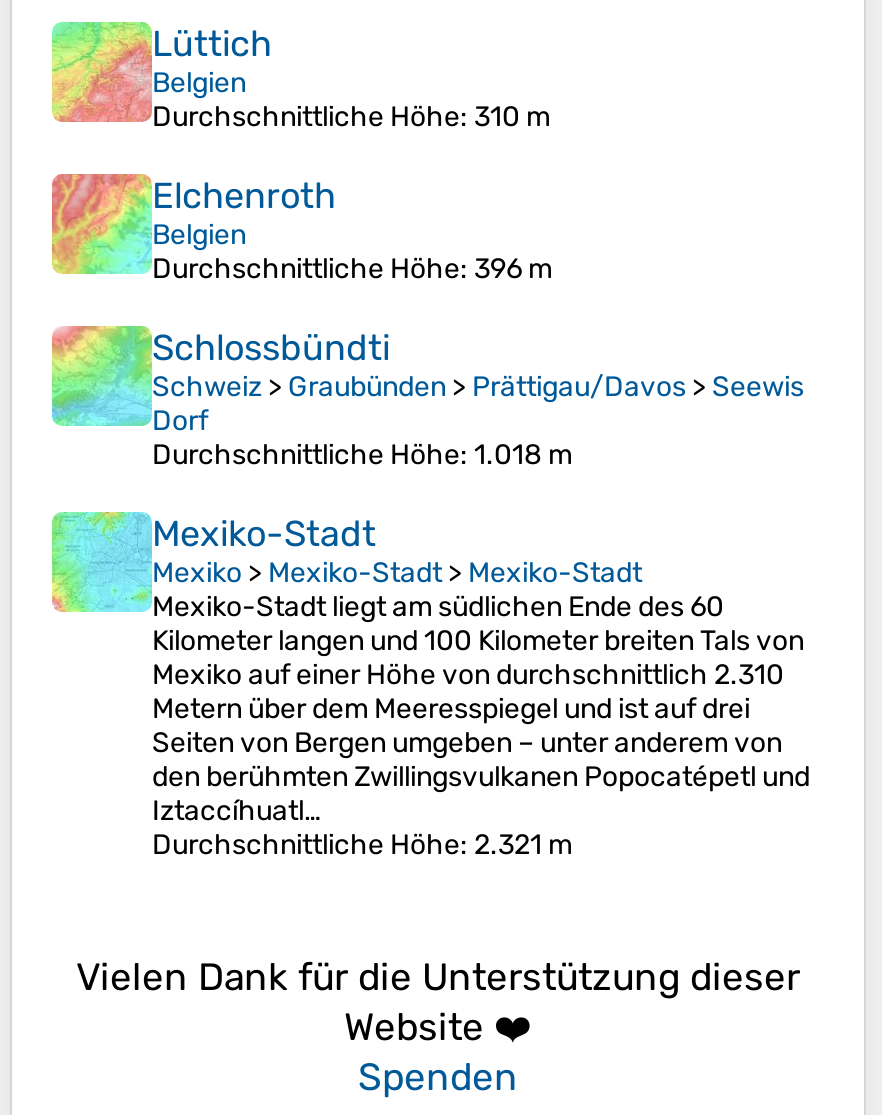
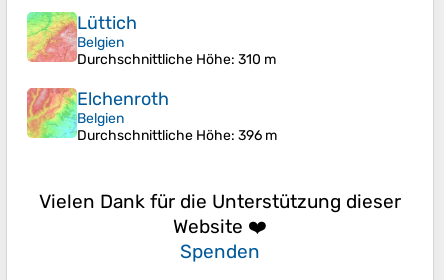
[50,324,810,862] [image] | Schlossbündti | Schweiz > Graubünden > Prättigau/Davos > Seewis | Dorf | Durchschnittliche Höhe: 1.018 m | Mexiko-Stadt | Mexiko > Mexiko-Stadt > Mexiko-Stadt | Mexiko-Stadt liegt am südlichen Ende des 60 | Kilometer langen und 100 Kilometer breiten Tals von | Mexiko auf einer Höhe von durchschnittlich 2.310 | Metern über dem Meeresspiegel und ist auf drei | Seiten von Bergen umgeben – unter anderem von | den berühmten Zwillingsvulkanen Popocatépetl und | Iztaccíhuatl… | Durchschnittliche Höhe: 2.321 m -> none
[50,510,124,614] [image] -> none

